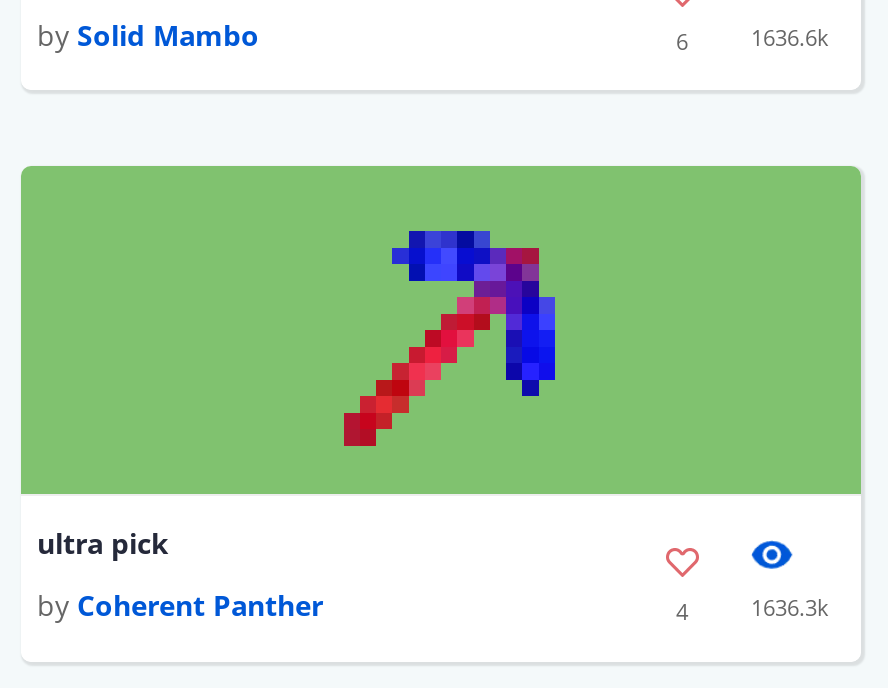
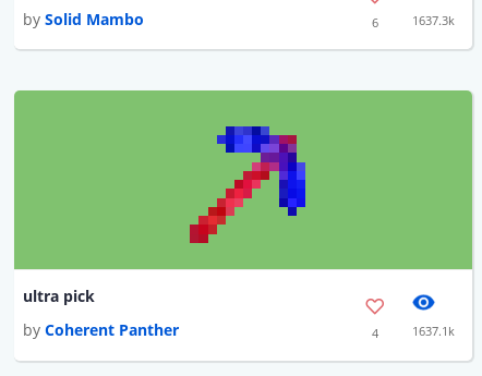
[751,22,829,52] 1636.6k -> [412,12,455,28] 1637.3k
[751,593,829,623] 1636.3k -> [412,323,455,339] 1637.1k

